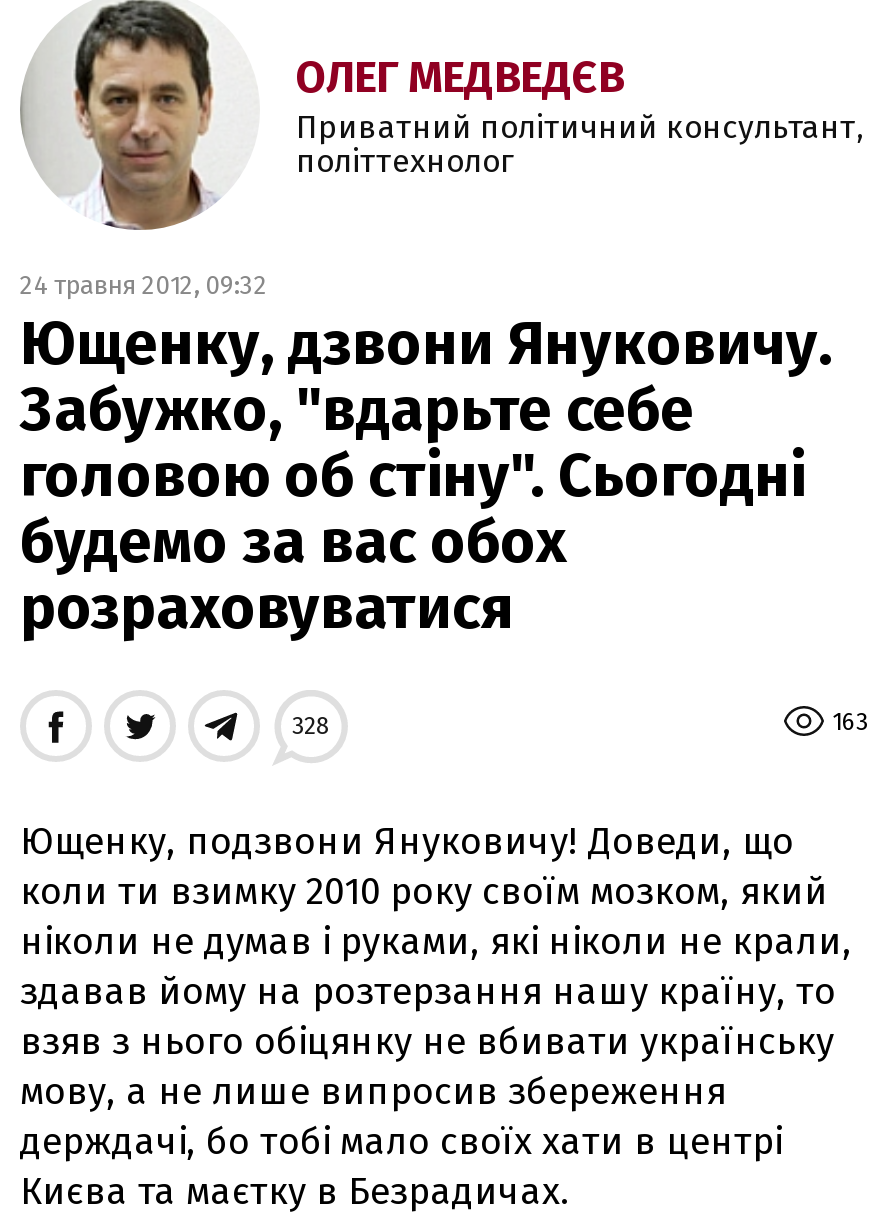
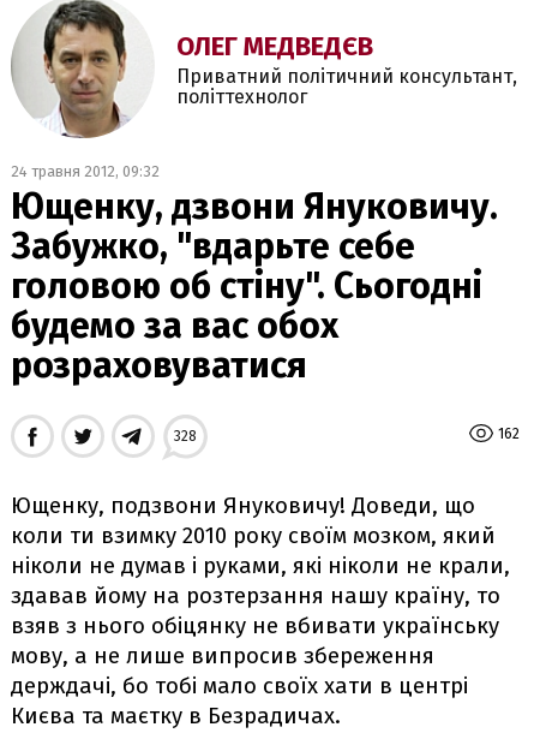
[832,708,868,736] 163 -> [498,425,520,442] 162

